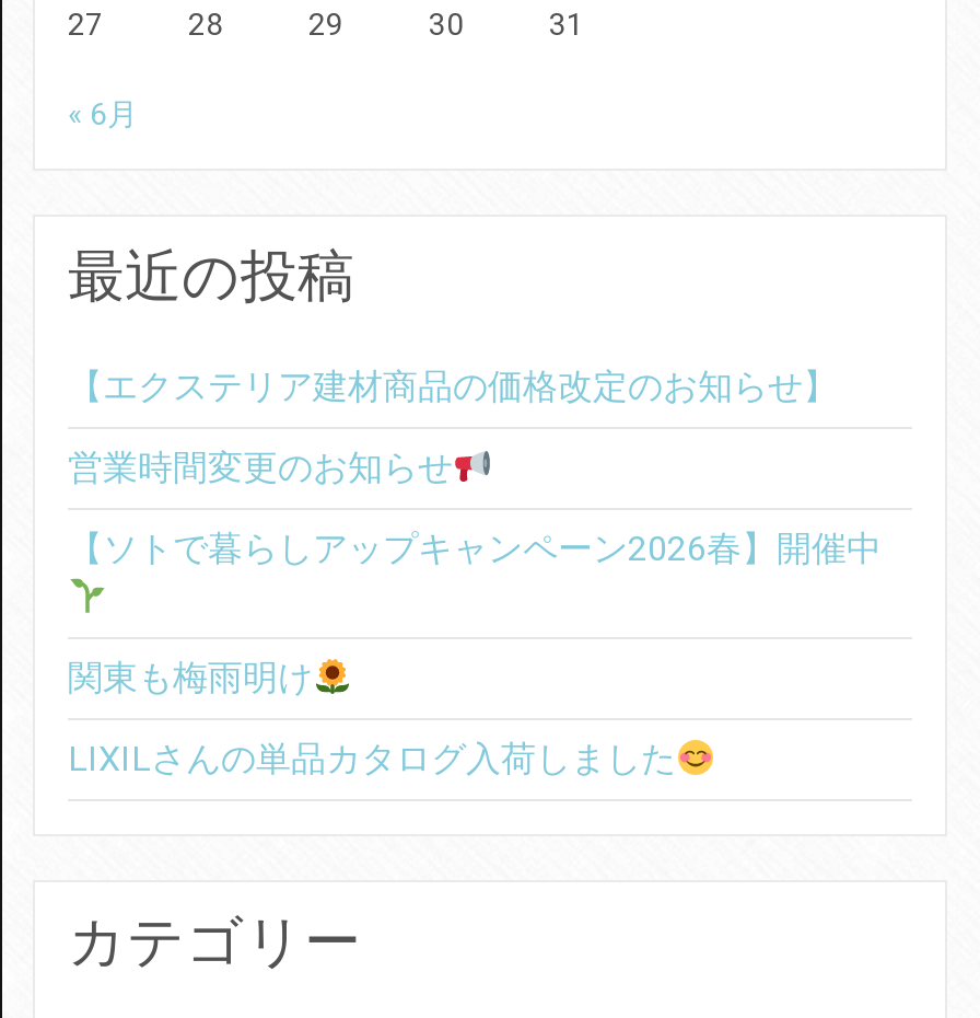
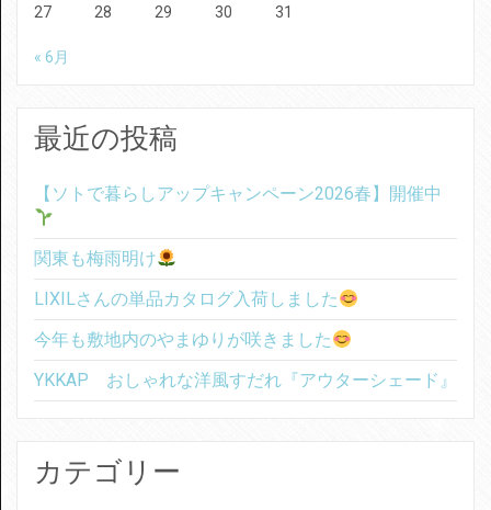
[68,365,838,488] 【エクステリア建材商品の価格改定のお知らせ】 | 営業時間変更のお知らせ -> none
moved [68,527,882,779] -> [34,183,442,309]: 【ソトで暮らしアップキャンペーン2026春】開催中 | 関東も梅雨明け | LIXILさんの単品カタログ入荷しました
none -> [34,329,457,390] 今年も敷地内のやまゆりが咲きました | YKKAP おしゃれな洋風すだれ『アウターシェード』

